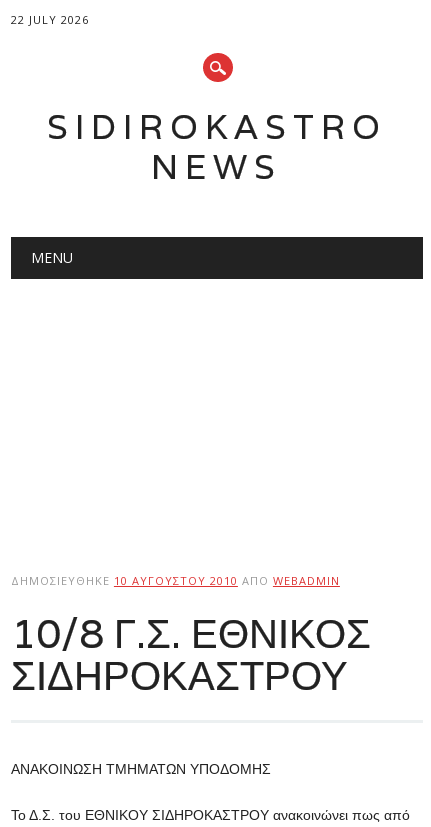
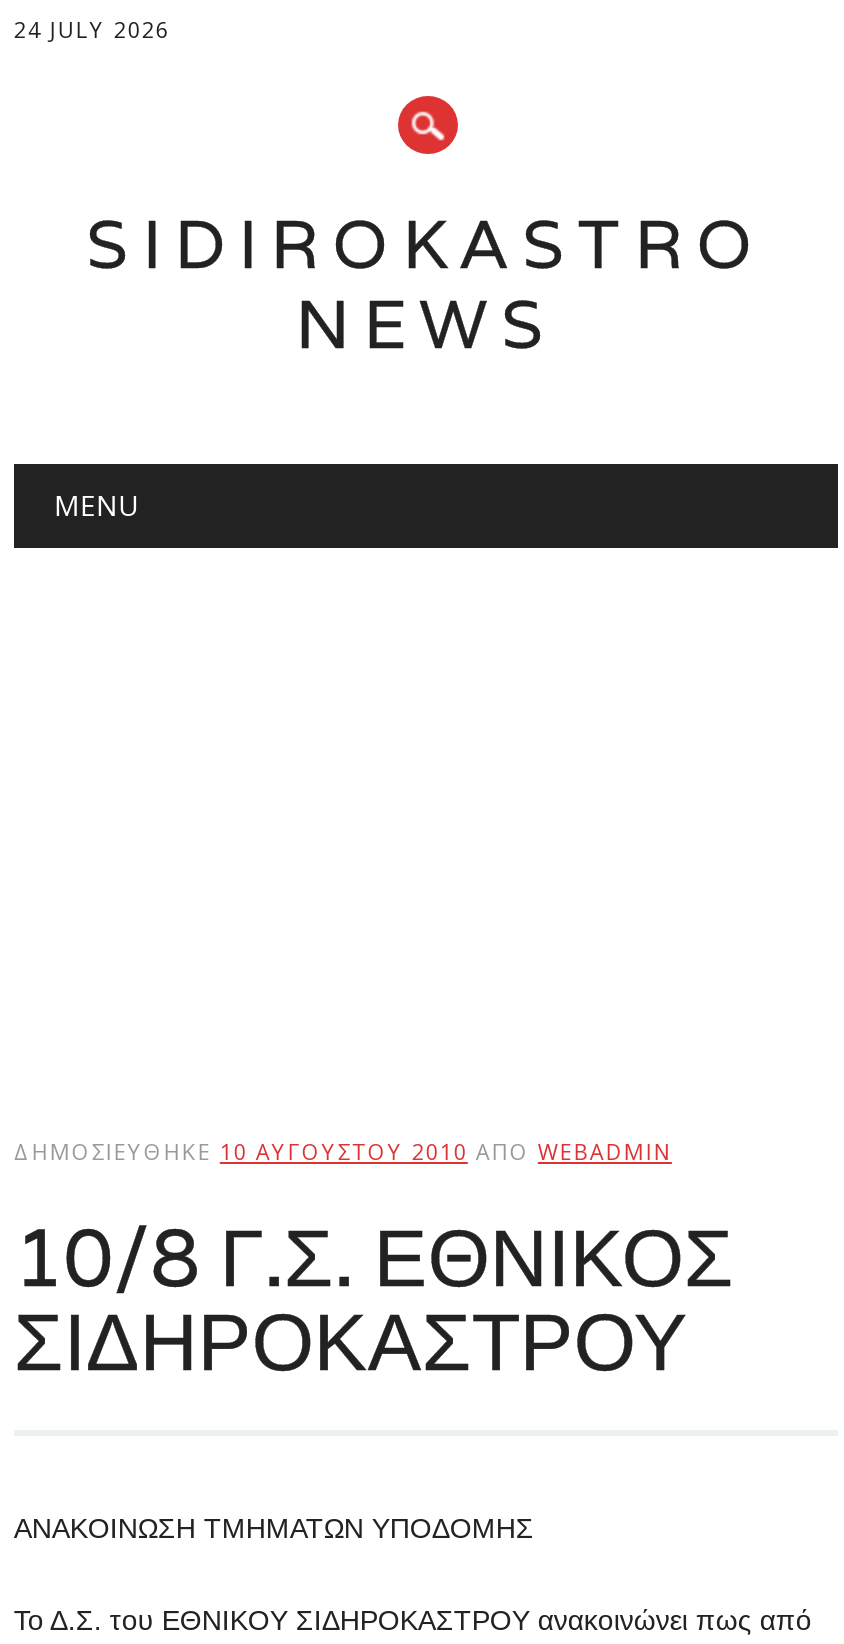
[11,12,89,27] 22 JULY 2026 -> [14,14,170,44] 24 JULY 2026

